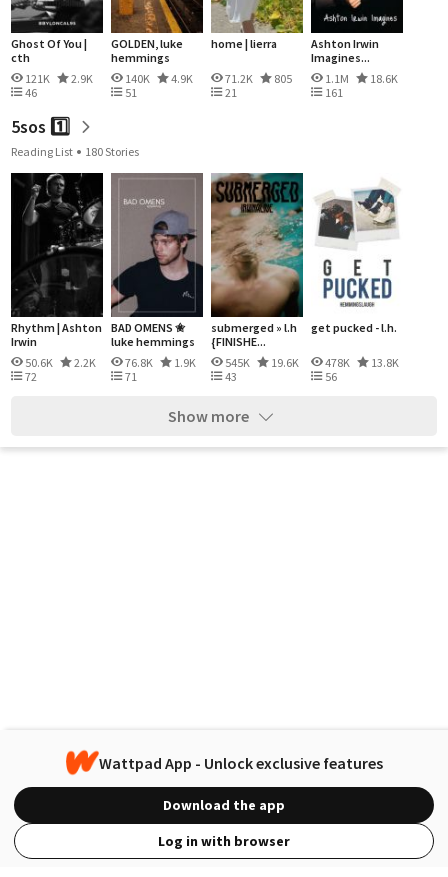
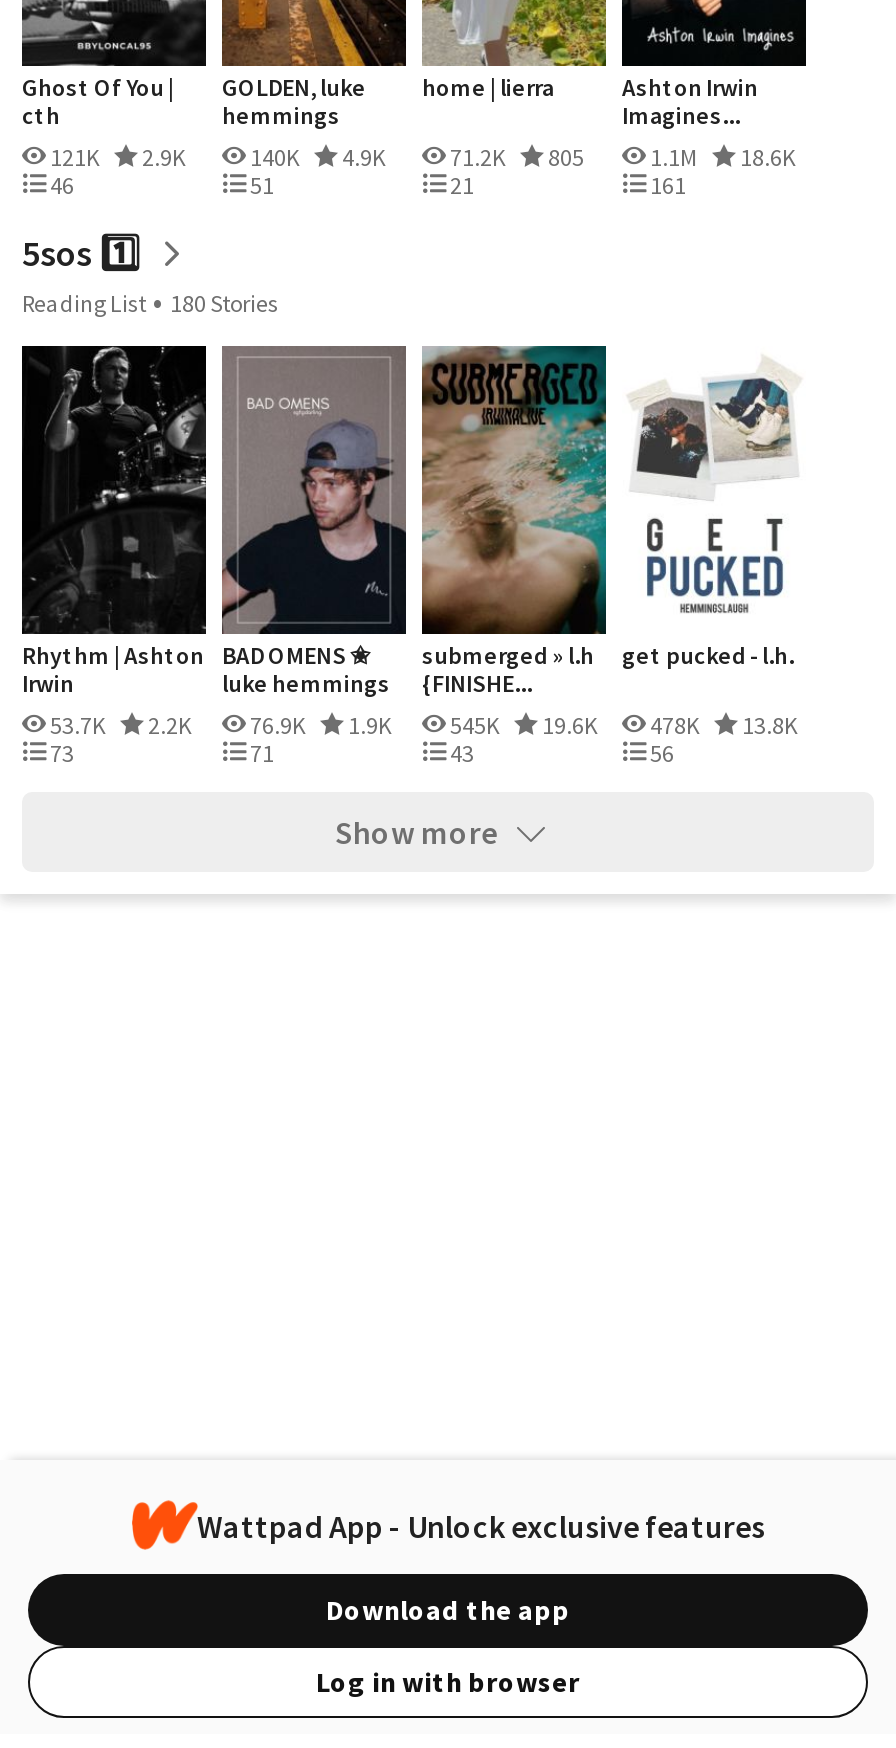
[23,355,55,370] 50.6K -> [46,710,110,740] 53.7K
[123,355,155,370] 76.8K -> [246,710,310,740] 76.9K
[23,369,37,384] 72 -> [46,738,74,768] 73

